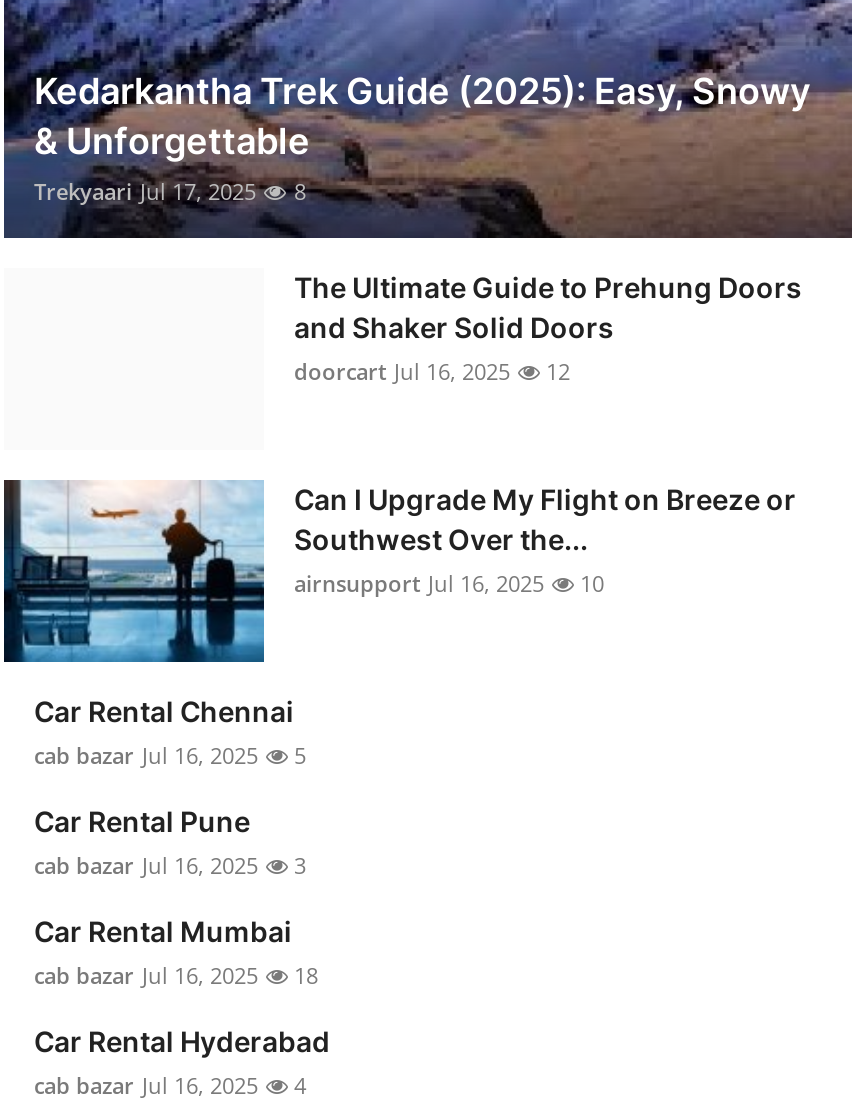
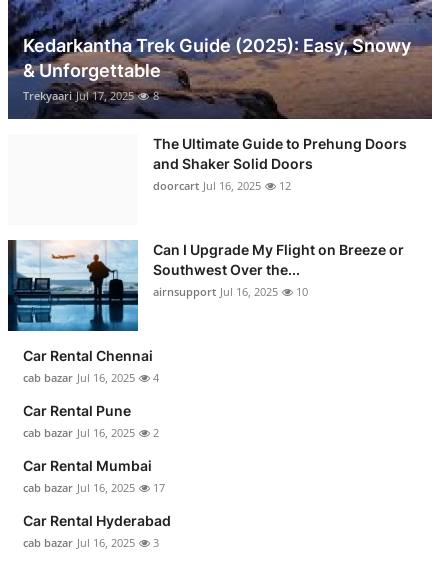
[34,741,306,771] cab bazar Jul 16, 2025 5 -> [23,370,159,385] cab bazar Jul 16, 2025 4
[34,851,306,881] cab bazar Jul 16, 2025 3 -> [23,425,159,440] cab bazar Jul 16, 2025 2
[34,961,318,991] cab bazar Jul 16, 2025 18 -> [23,480,165,495] cab bazar Jul 16, 2025 17
[34,1071,306,1101] cab bazar Jul 16, 2025 4 -> [23,535,159,550] cab bazar Jul 16, 2025 3

